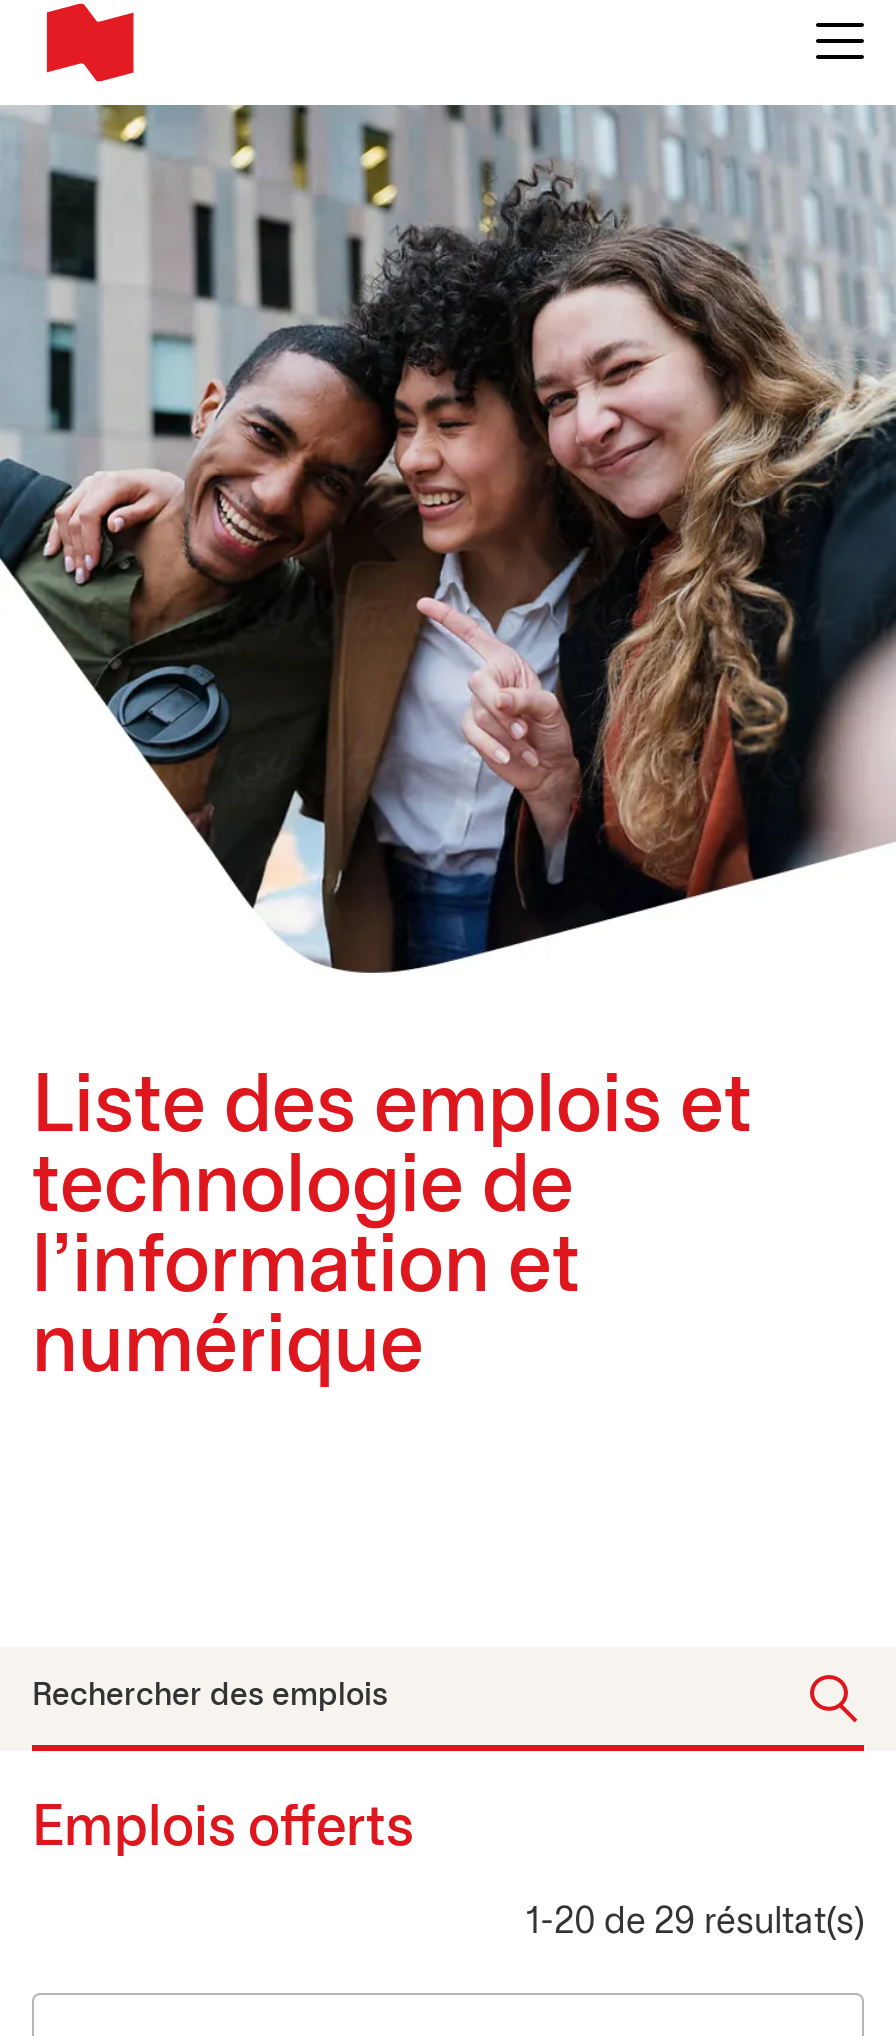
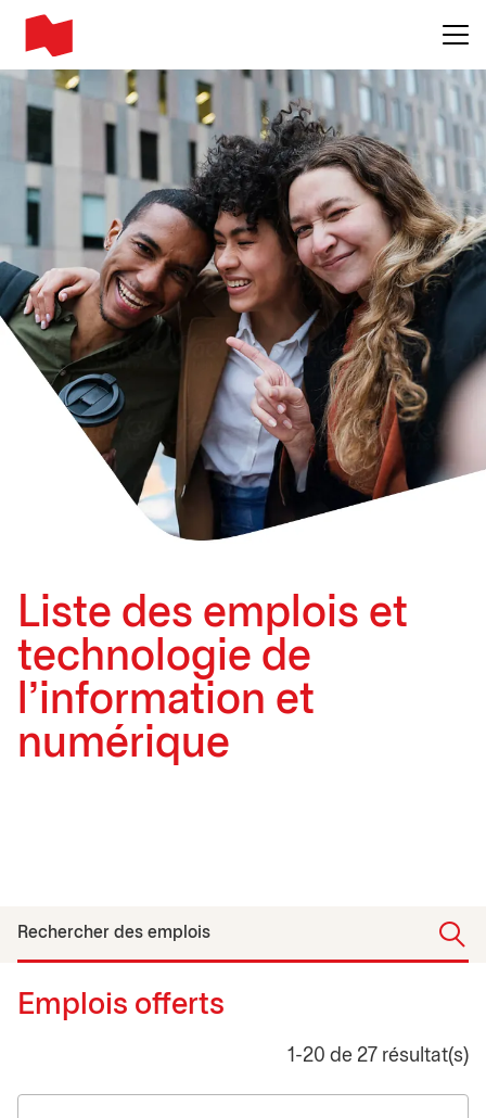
[526,1907,864,1941] 1-20 de 29 résultat(s) -> [287,1047,469,1066] 1-20 de 27 résultat(s)

